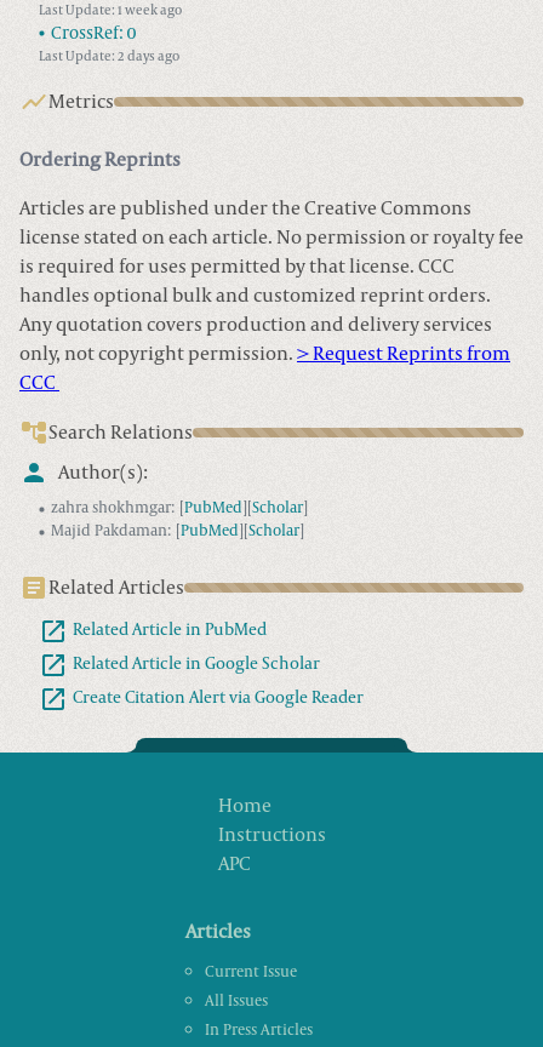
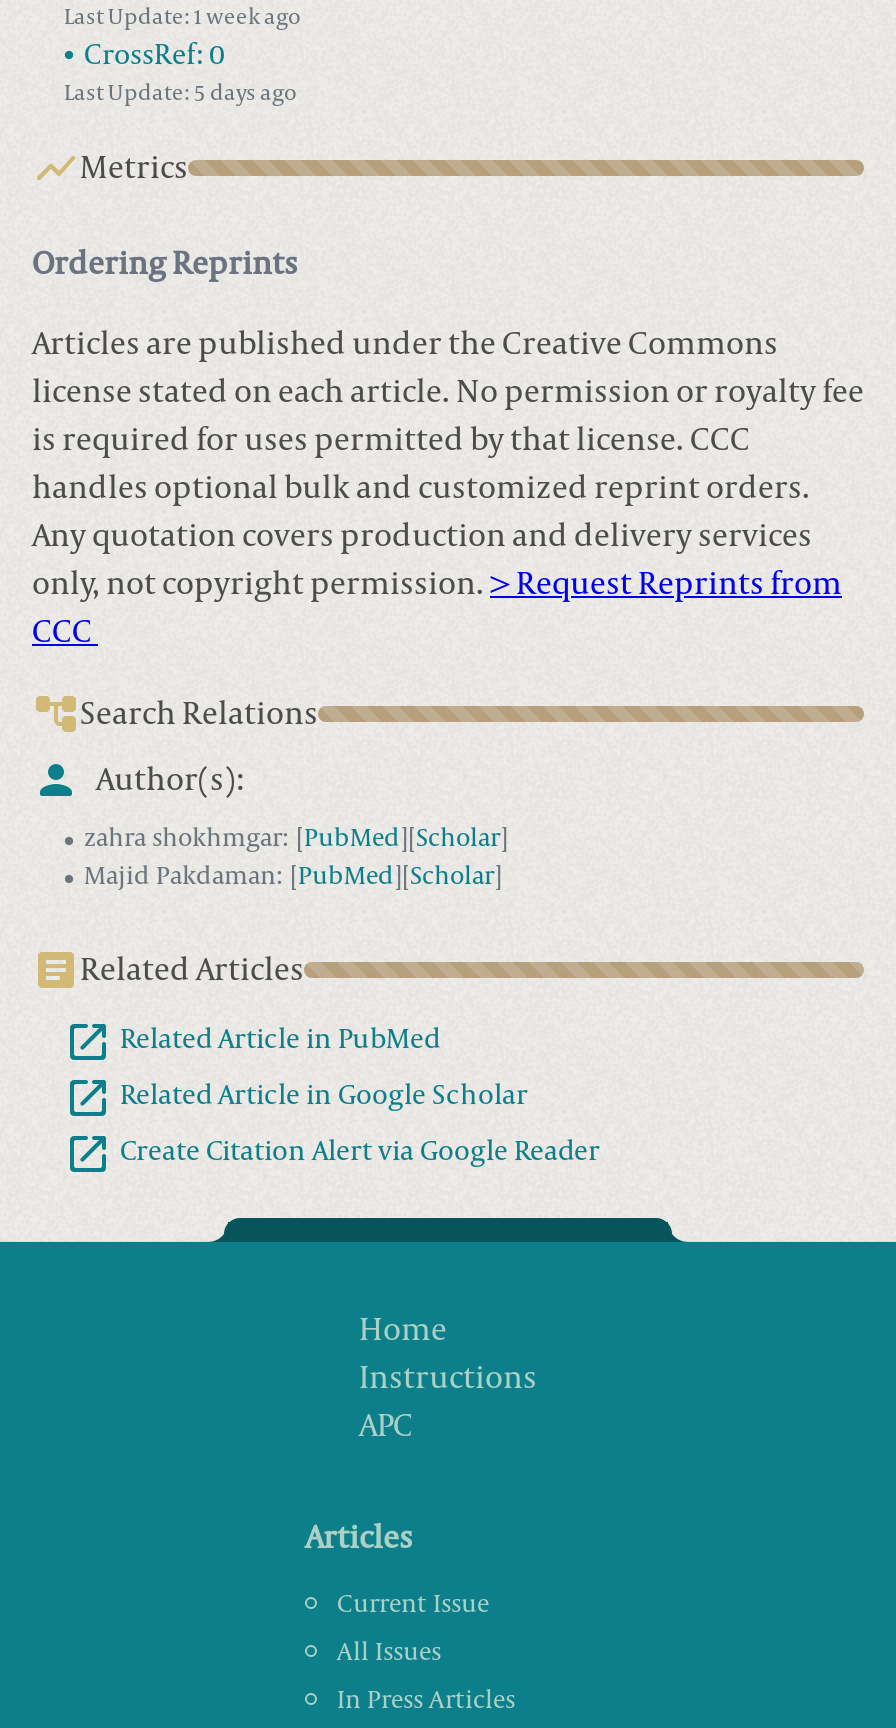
[39,49,179,65] Last Update: 2 days ago -> [64,81,296,107] Last Update: 5 days ago

